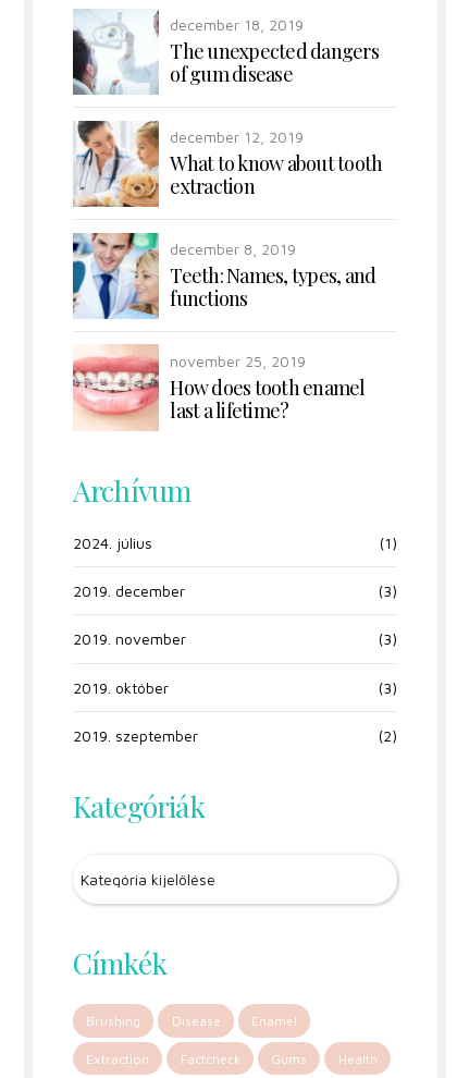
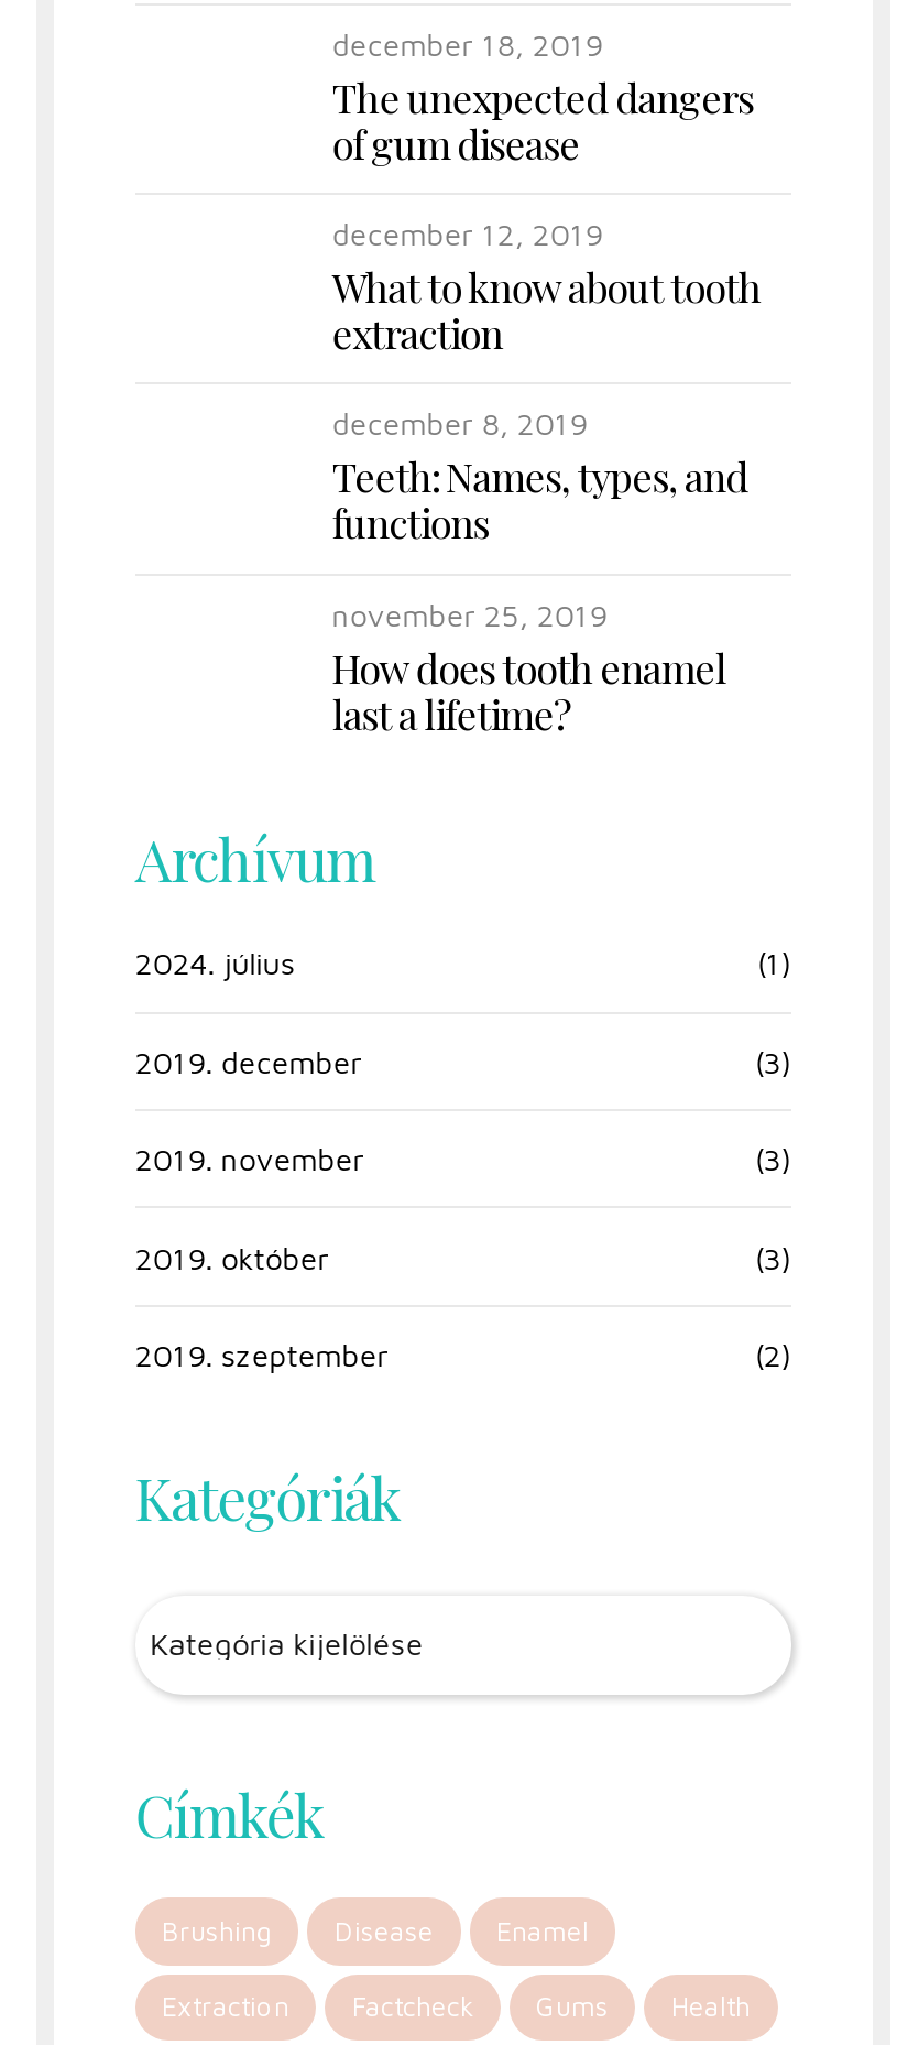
[72,9,160,96] [image] -> none
[72,120,160,208] [image] -> none
[72,232,160,320] [image] -> none
[72,344,160,432] [image] -> none

